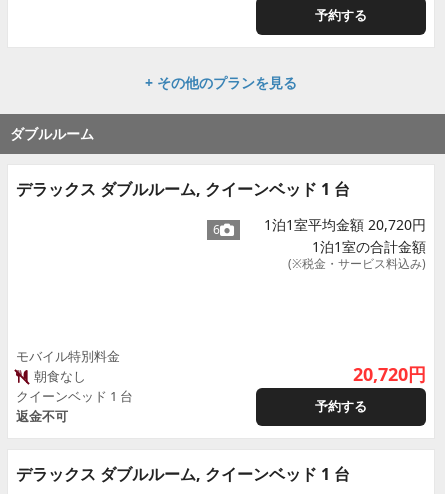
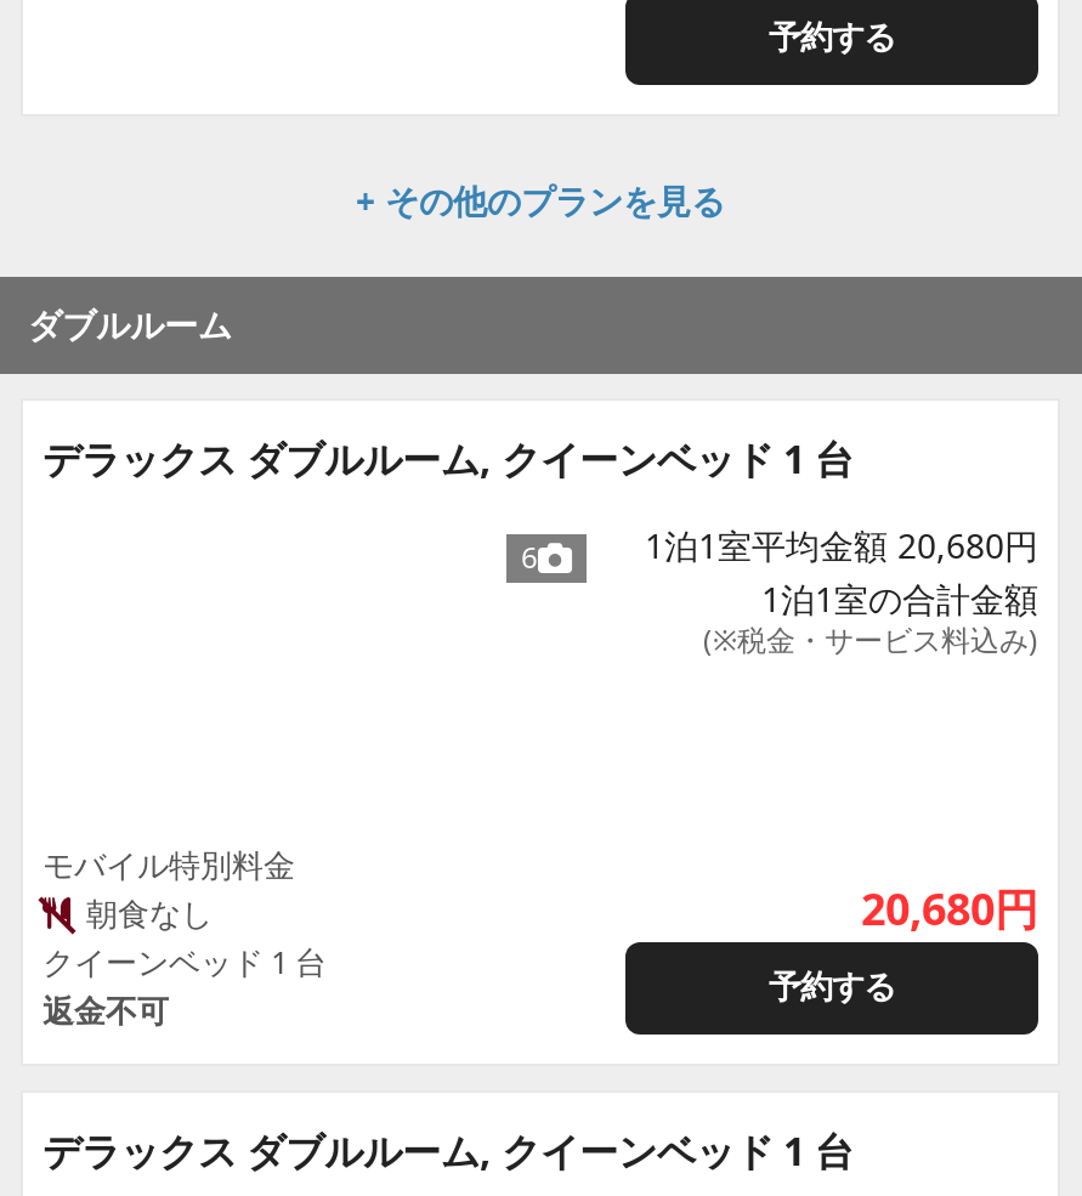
[264,215,426,234] 1泊1室平均金額 20,720円 -> [645,522,1038,568] 1泊1室平均金額 20,680円
[353,362,426,386] 20,720円 -> [861,879,1038,937] 20,680円

